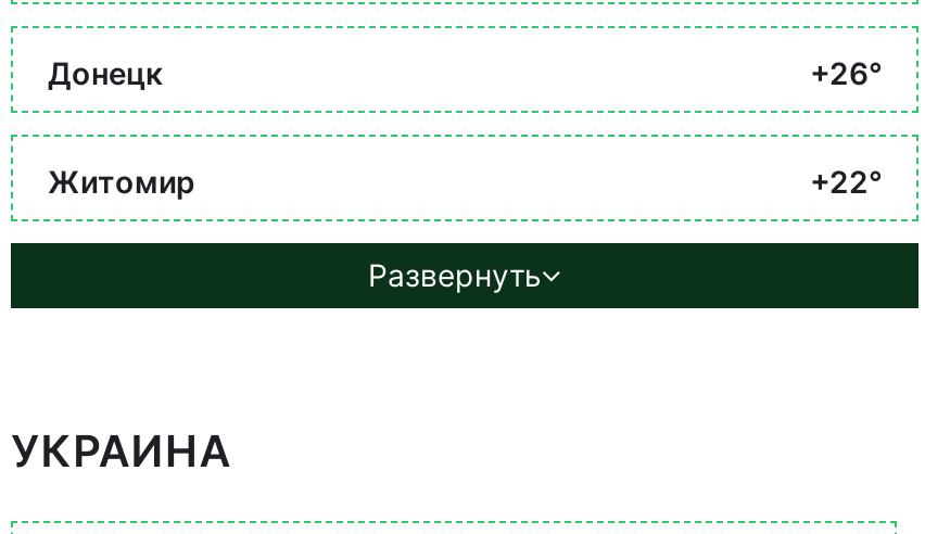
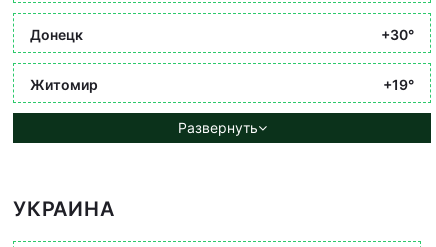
[810,53,882,90] +26° -> [381,25,414,42] +30°
[810,162,882,199] +22° -> [383,75,414,92] +19°

